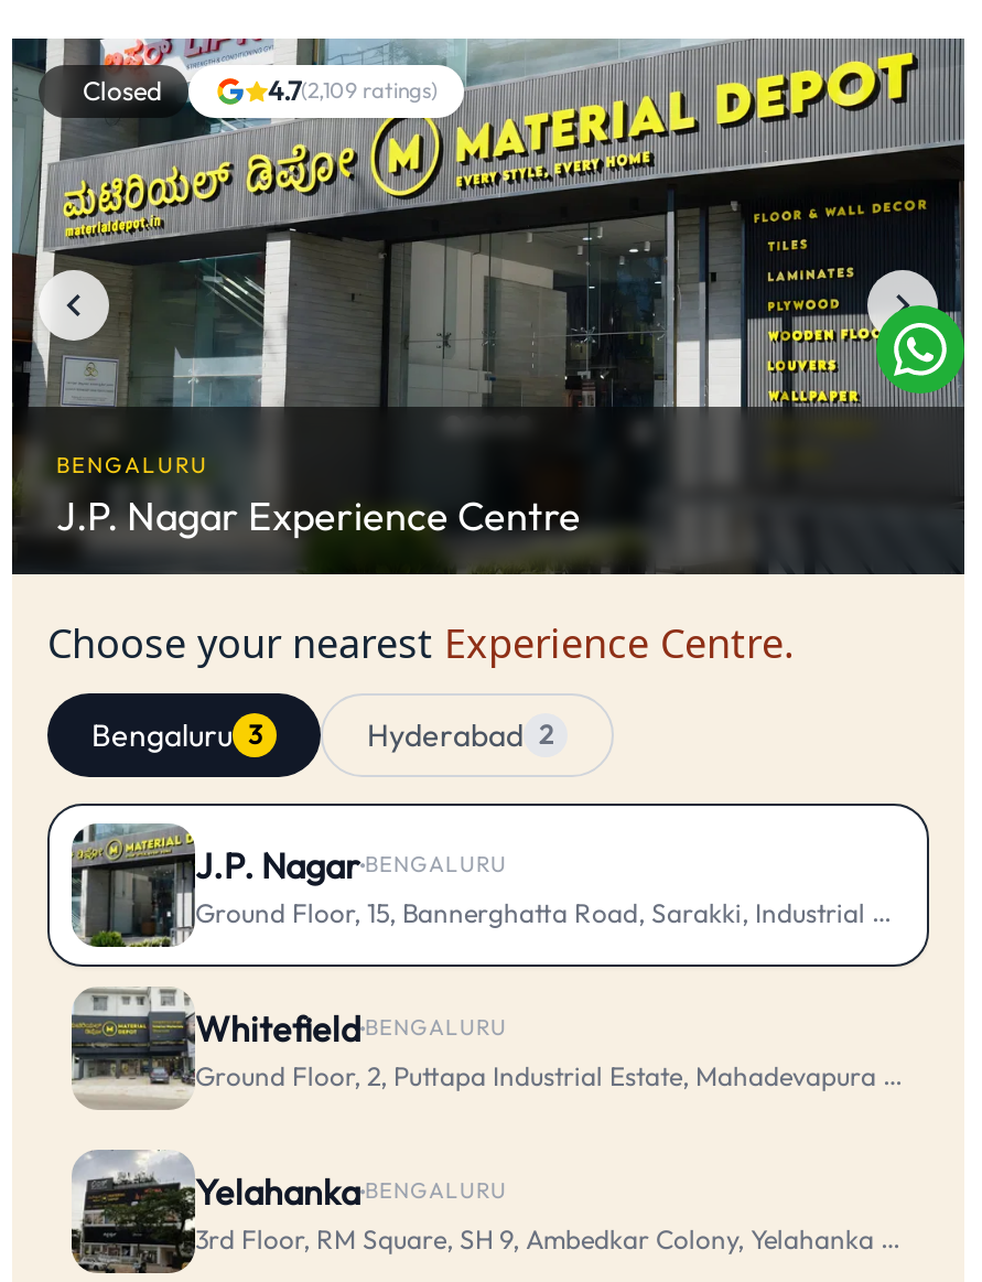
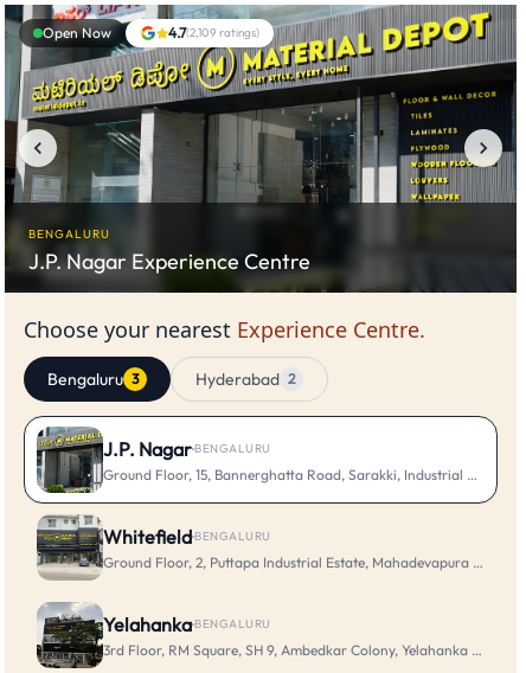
[83,73,162,106] Closed -> [43,23,111,41] Open Now
[876,303,967,394] [image] -> [470,148,517,194] [image]

